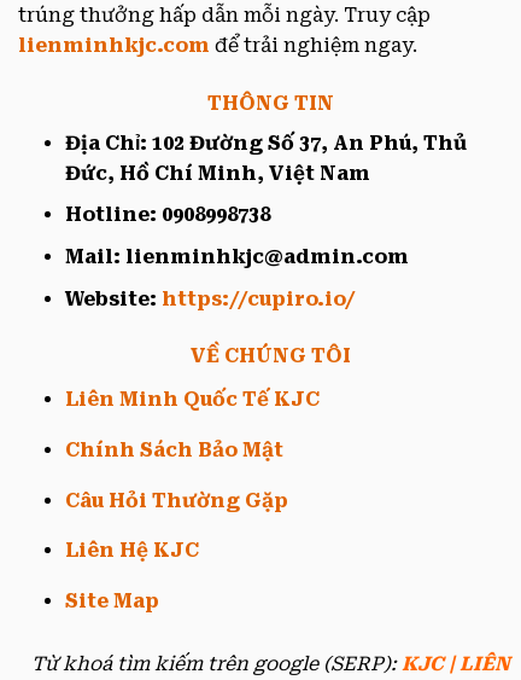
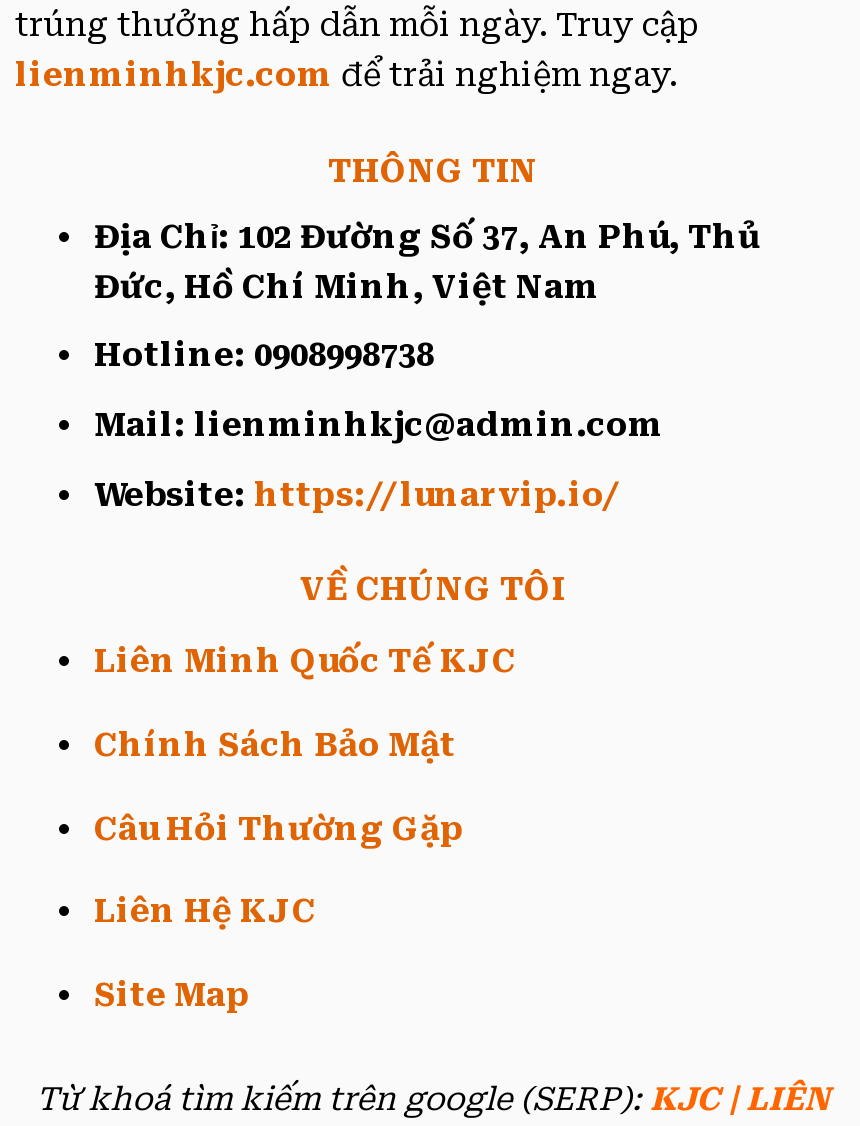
[66,287,356,310] Website: https://cupiro.io/ -> [94,475,620,513] Website: https://lunarvip.io/

